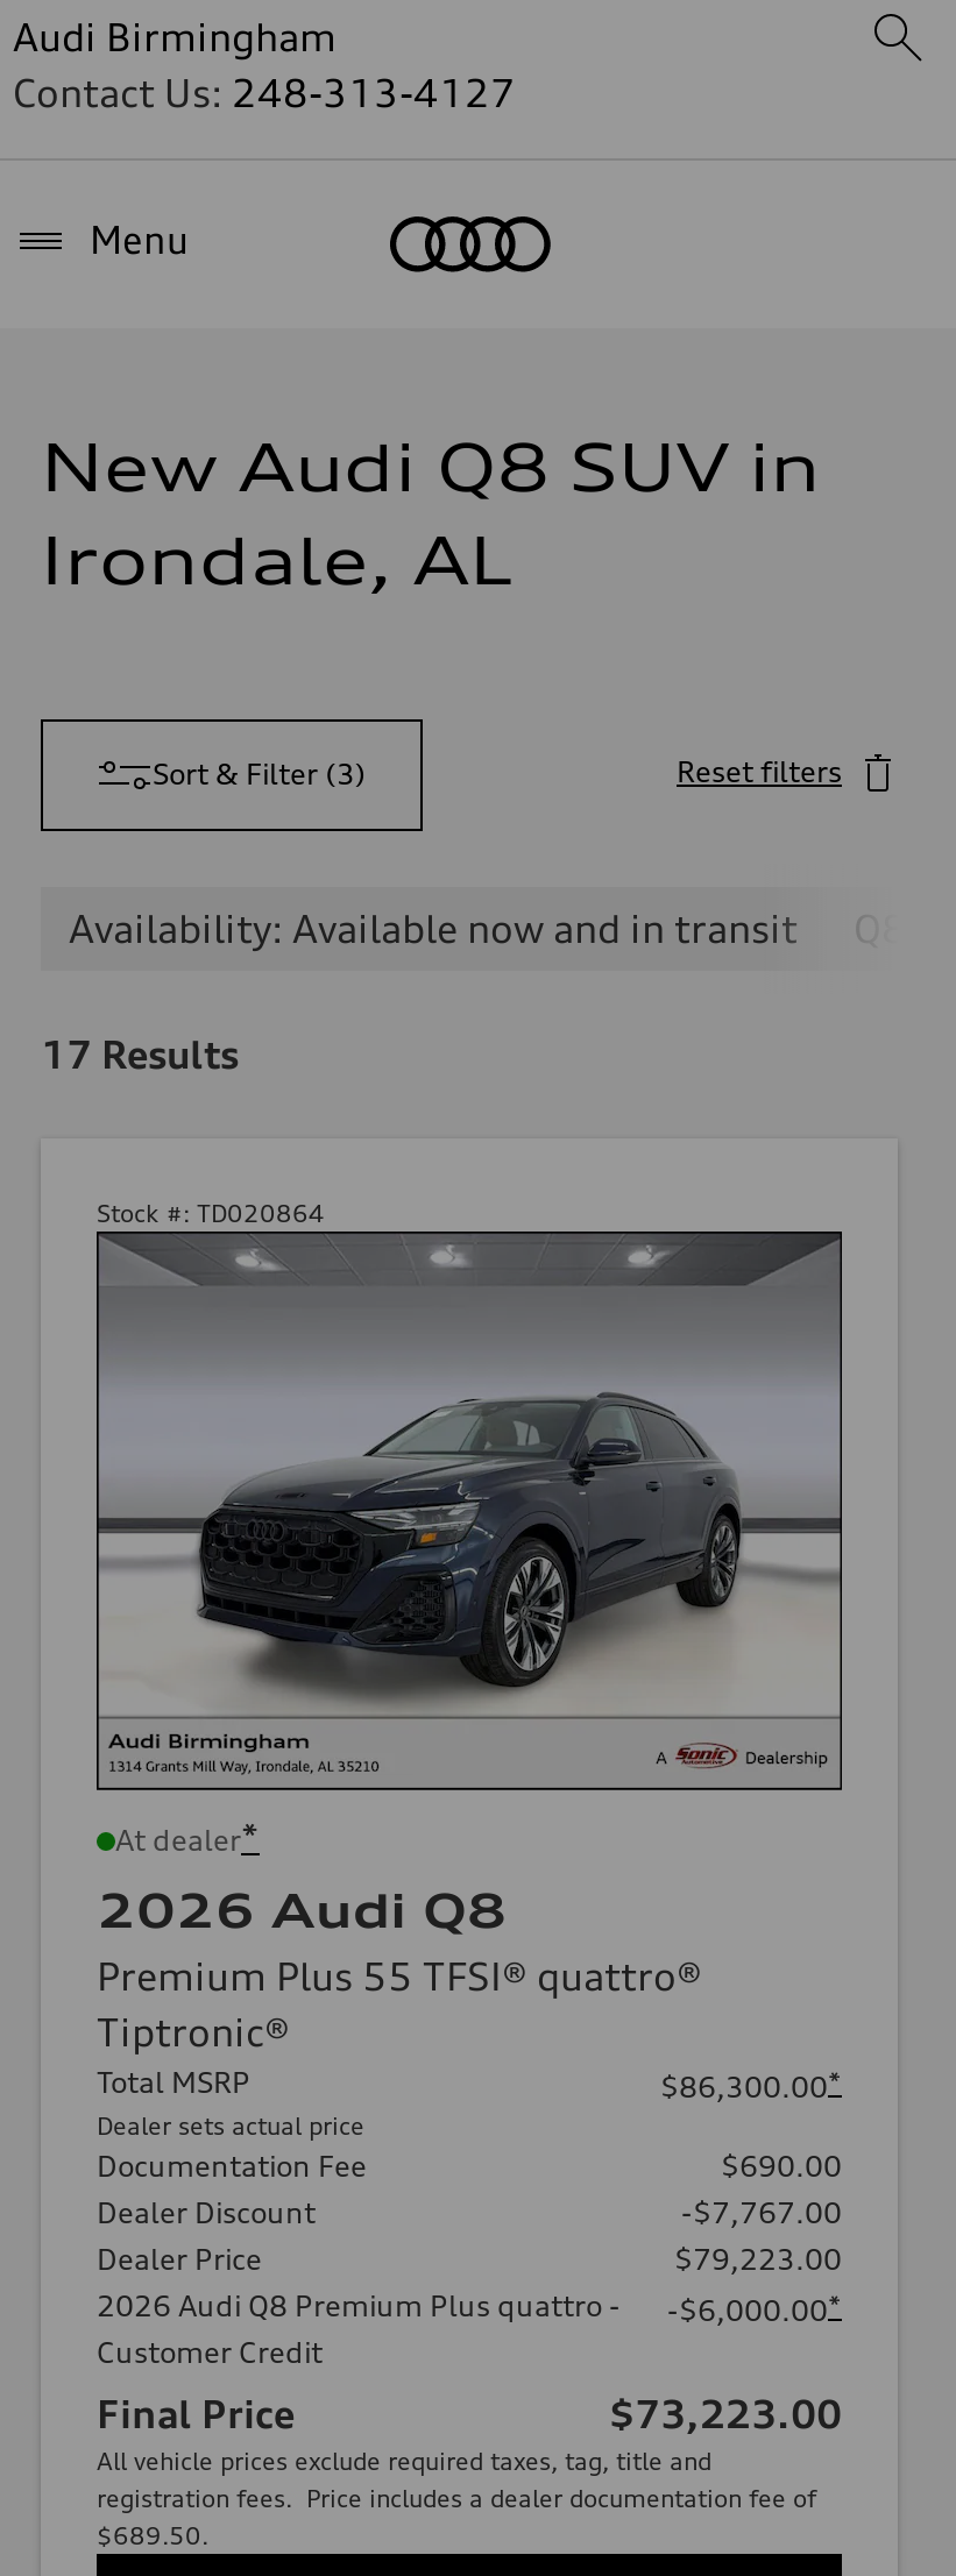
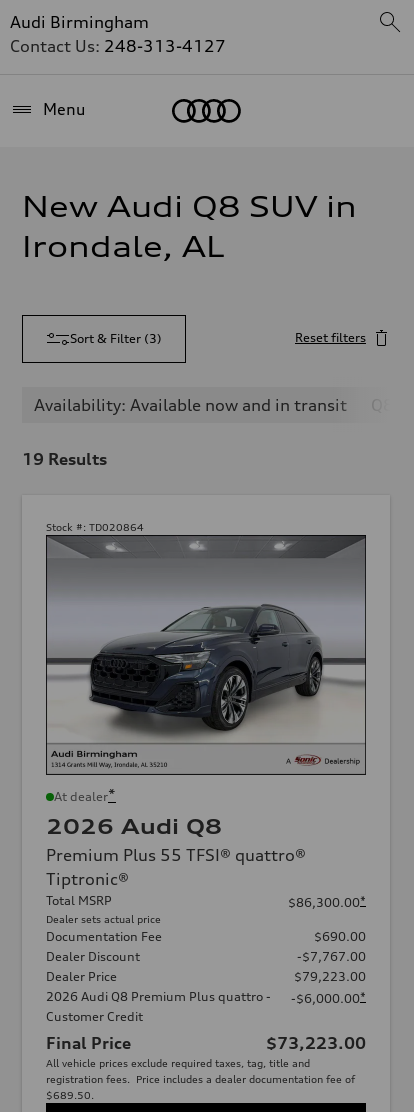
[41,1031,239,1078] 17 Results -> [22,449,107,469] 19 Results

